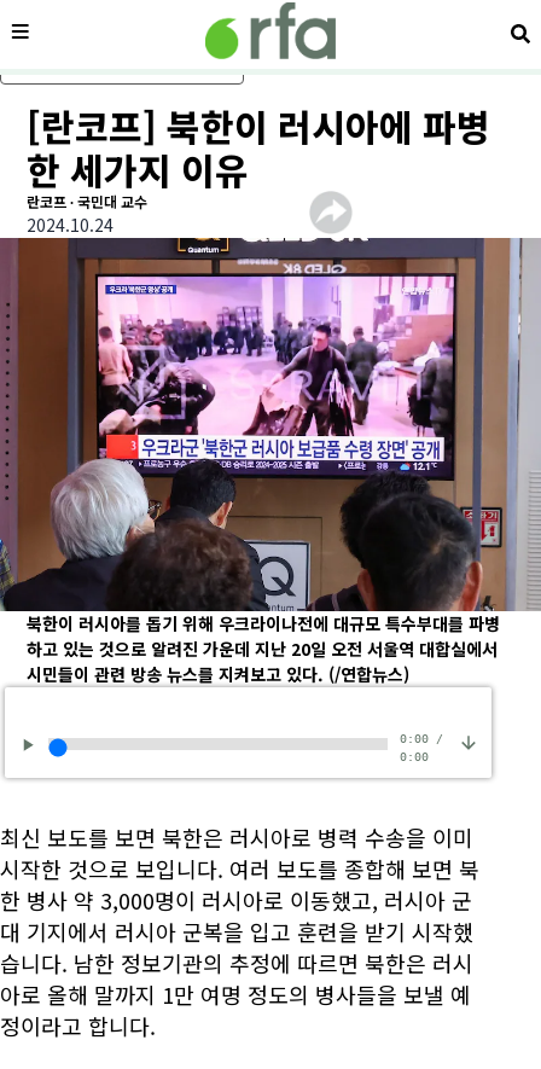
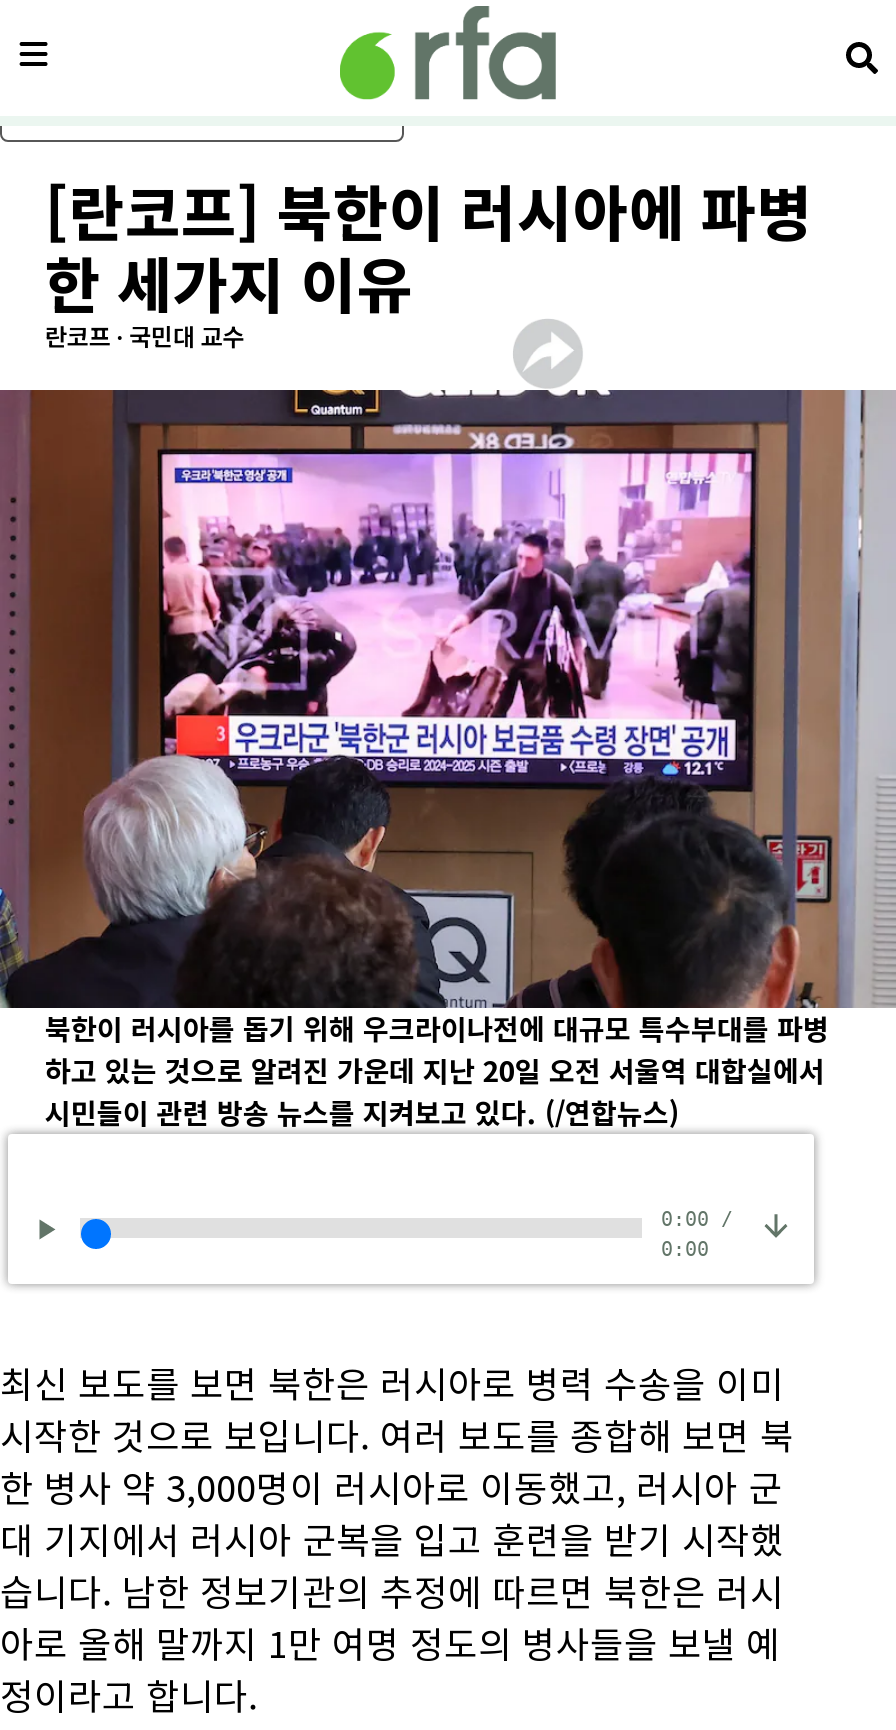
[27,213,114,237] 2024.10.24 -> none

